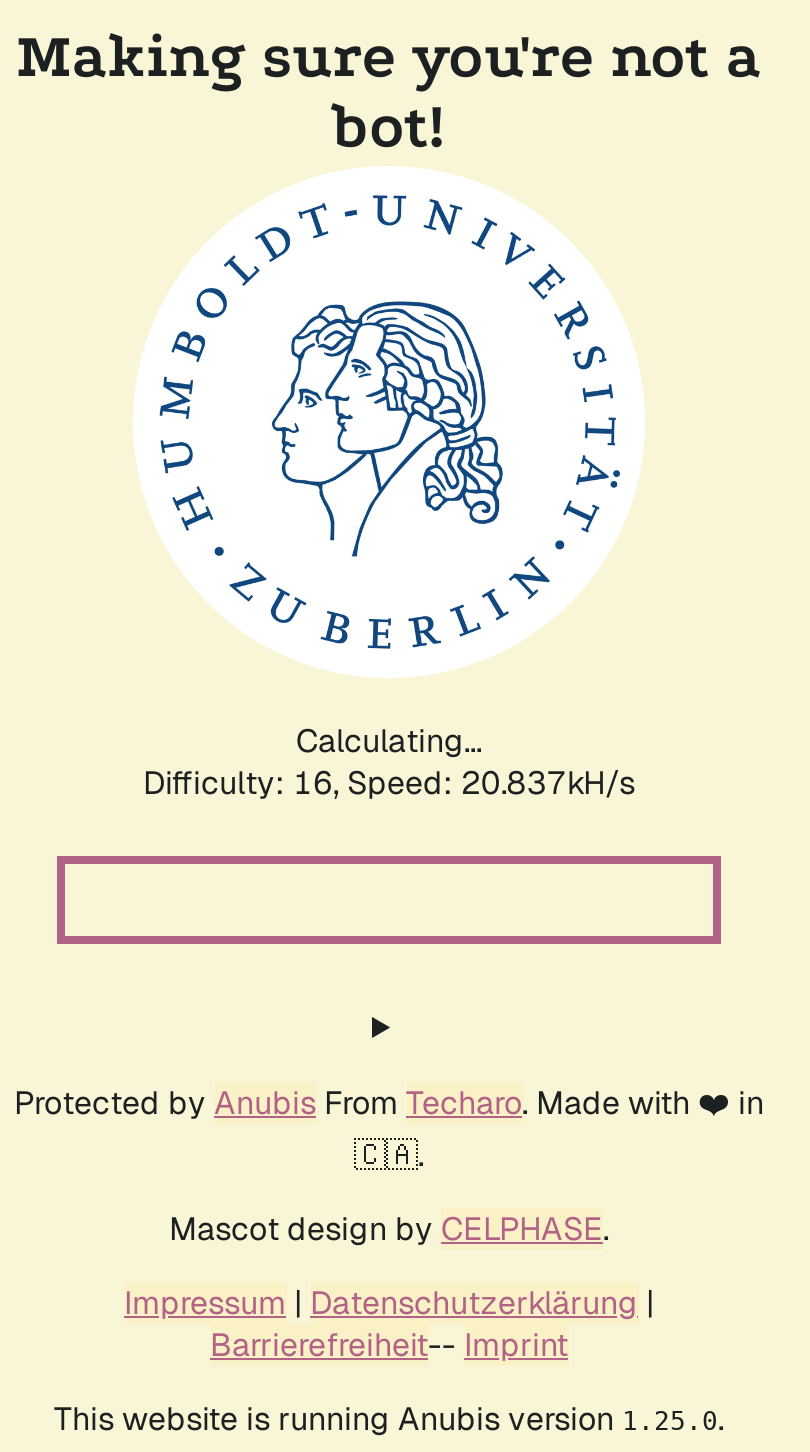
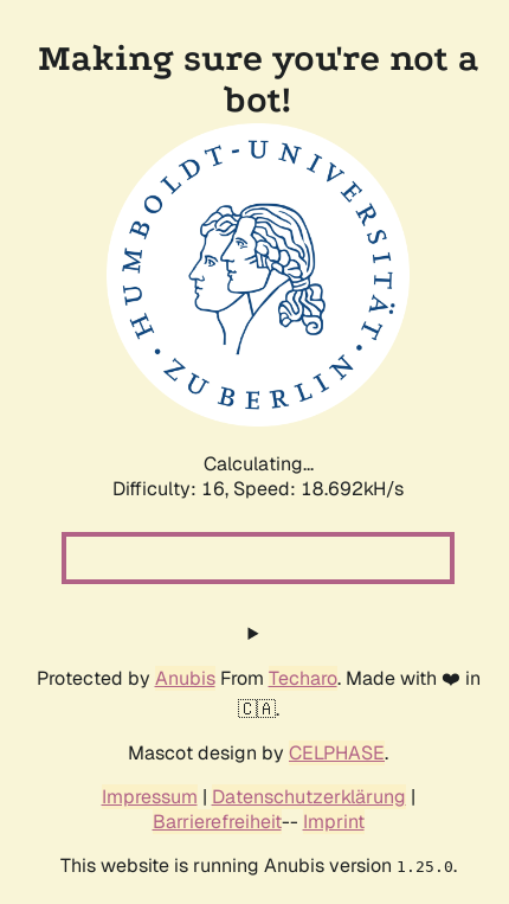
[143,762,635,804] Difficulty: 16, Speed: 20.837kH/s -> [112,476,404,501] Difficulty: 16, Speed: 18.692kH/s

